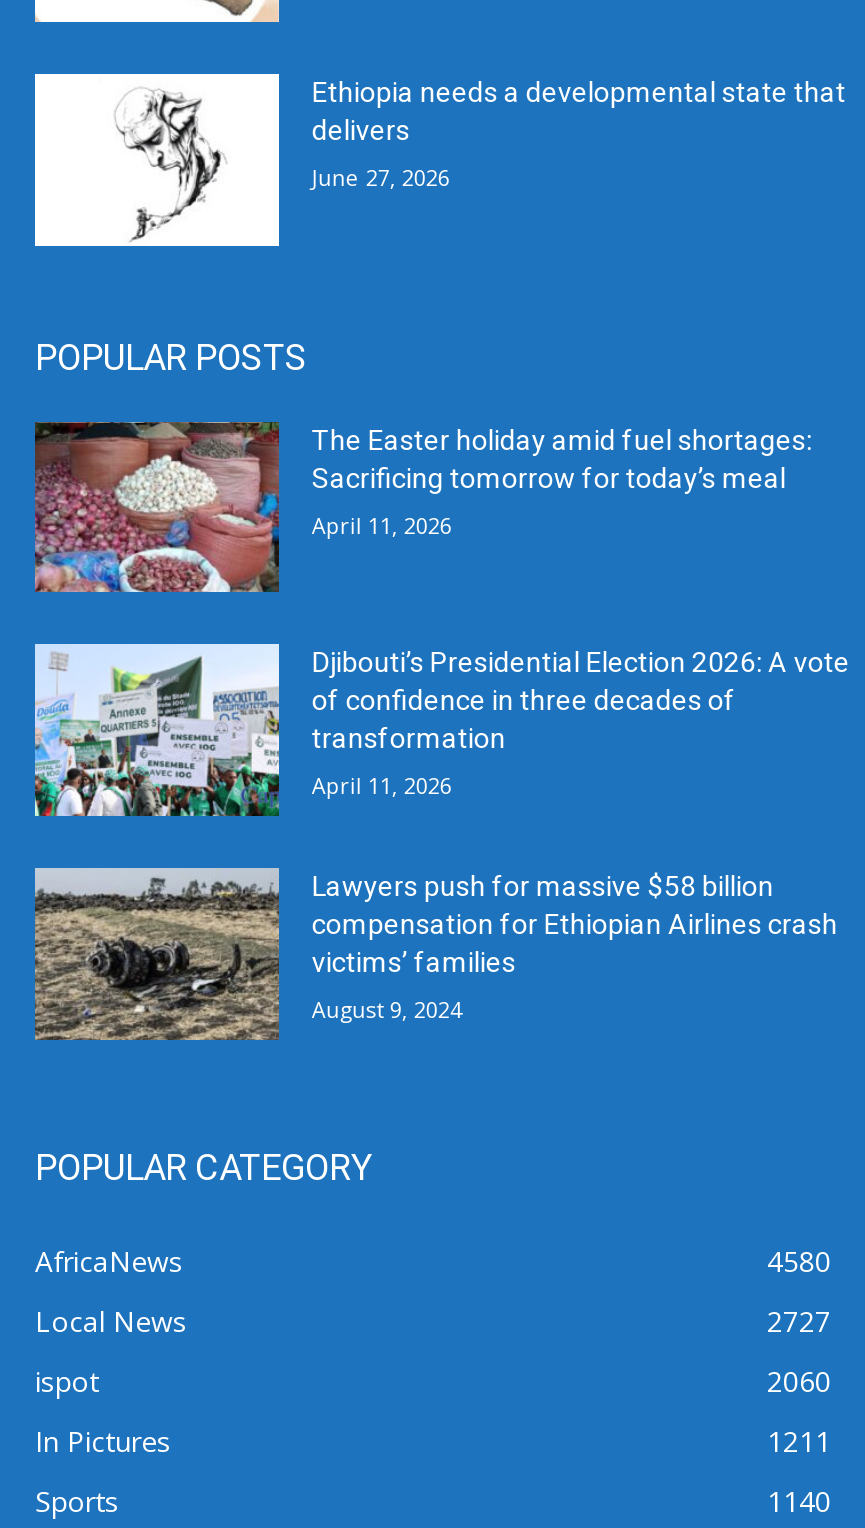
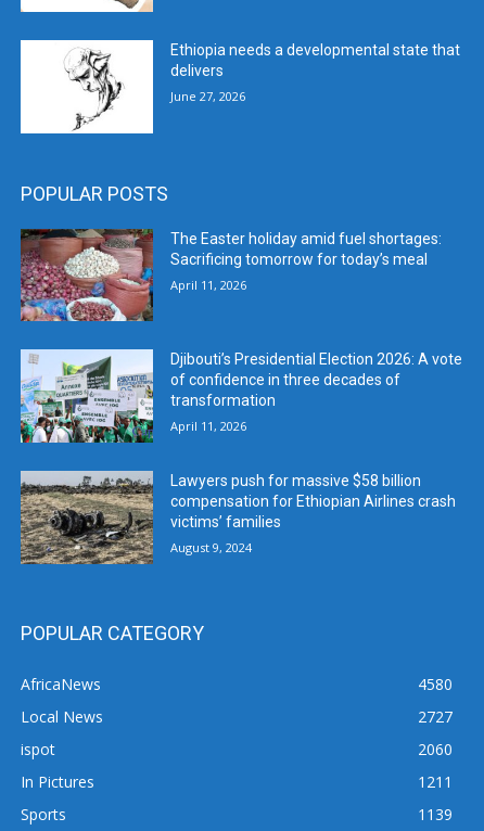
[767,1481,831,1519] 1140 -> [418,804,453,824] 1139

